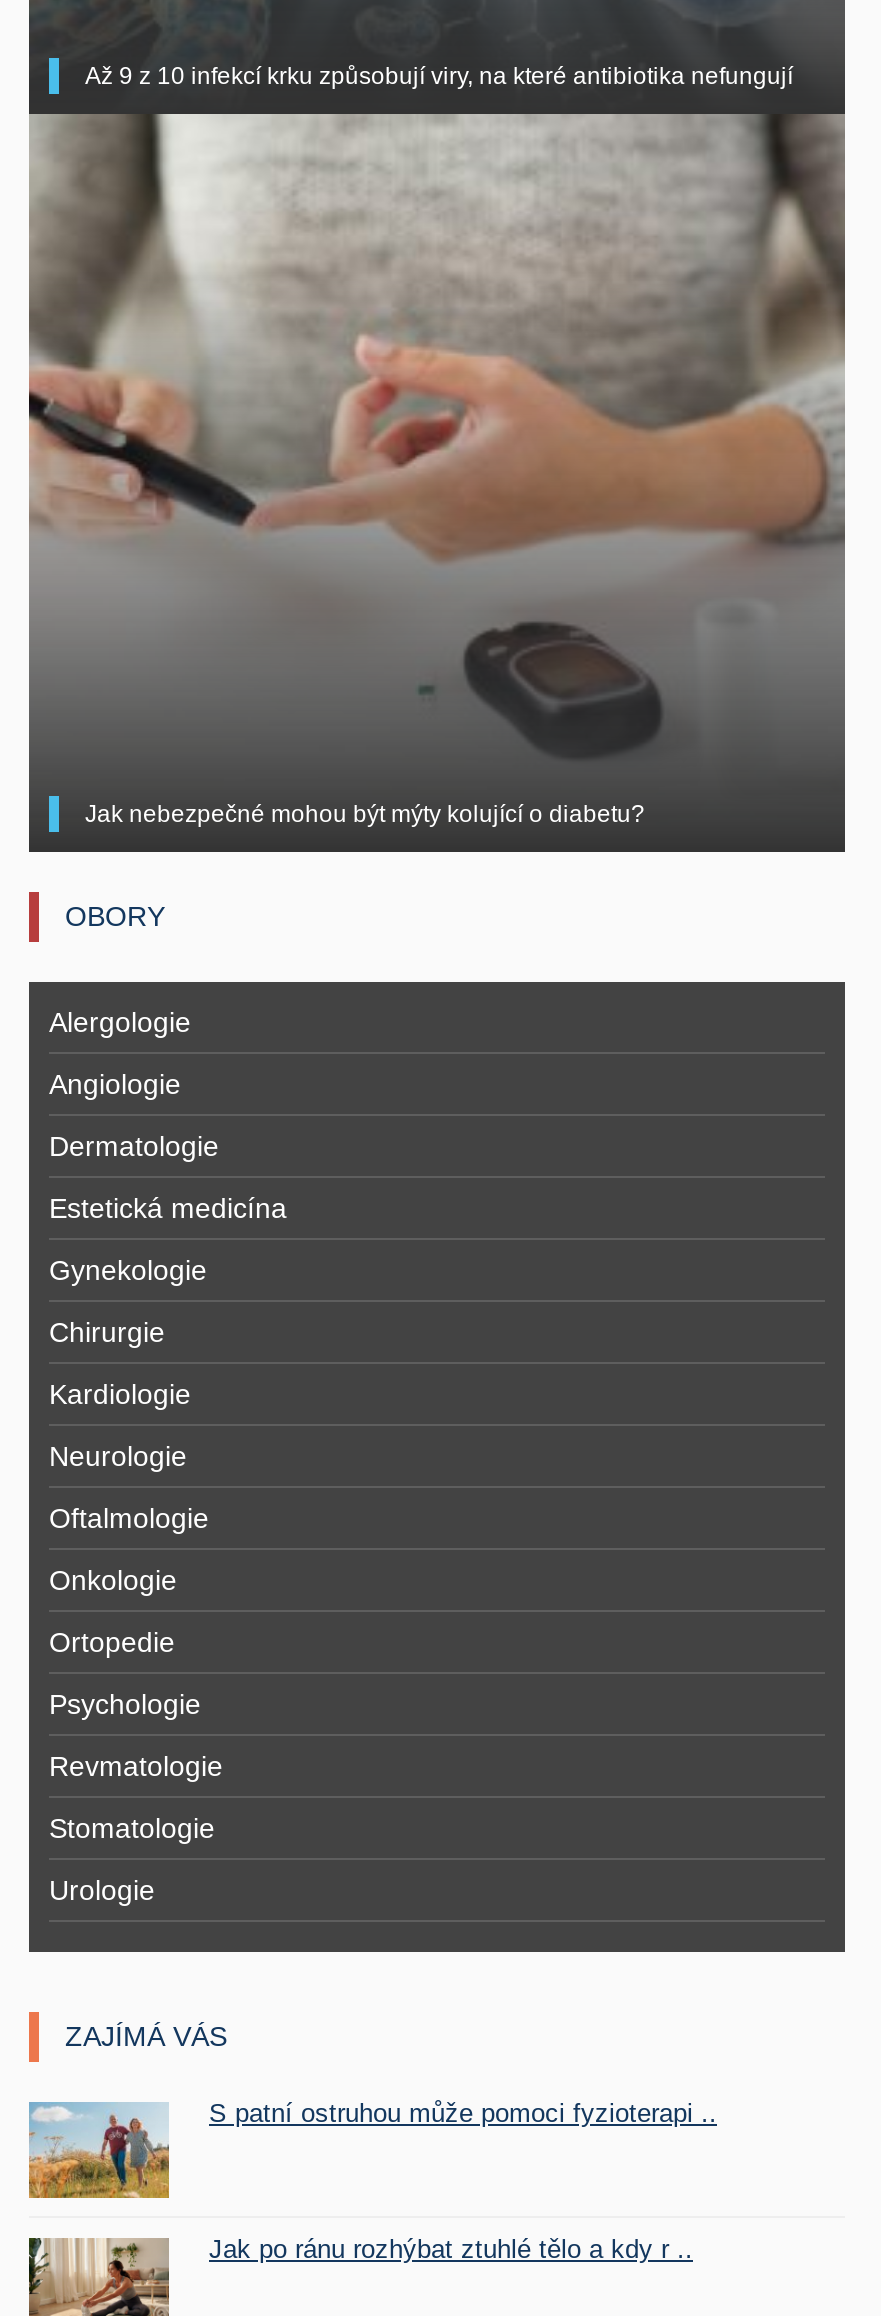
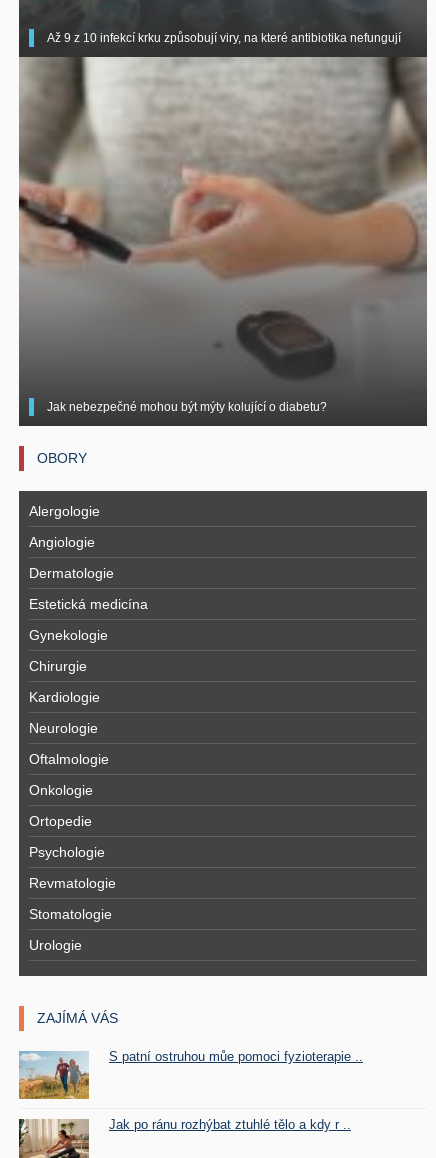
[209,2098,717,2128] S patní ostruhou může pomoci fyzioterapi .. -> [109,1049,363,1064] S patní ostruhou můe pomoci fyzioterapie ..

